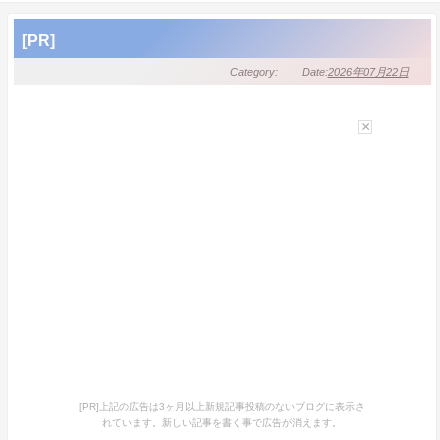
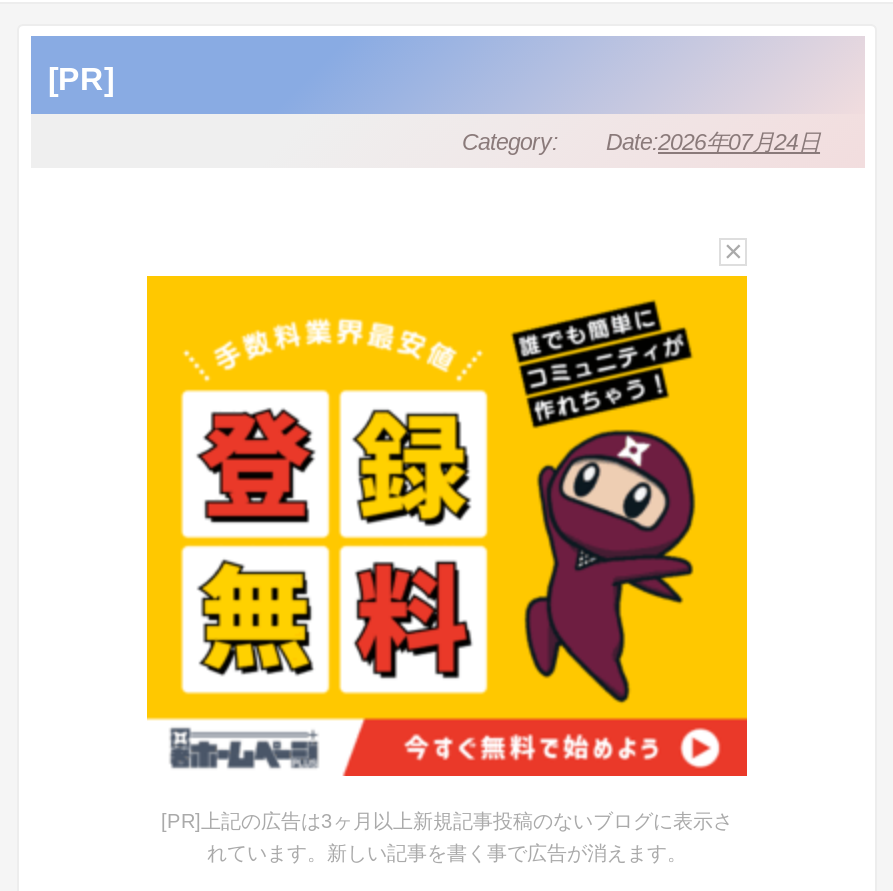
[327,66,408,78] 2026年07月22日 -> [658,130,820,154] 2026年07月24日
none -> [145,274,749,778] [image]

